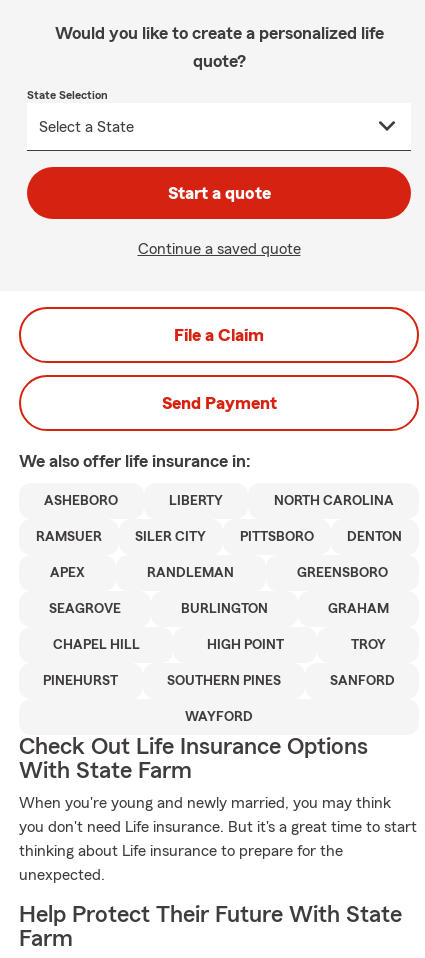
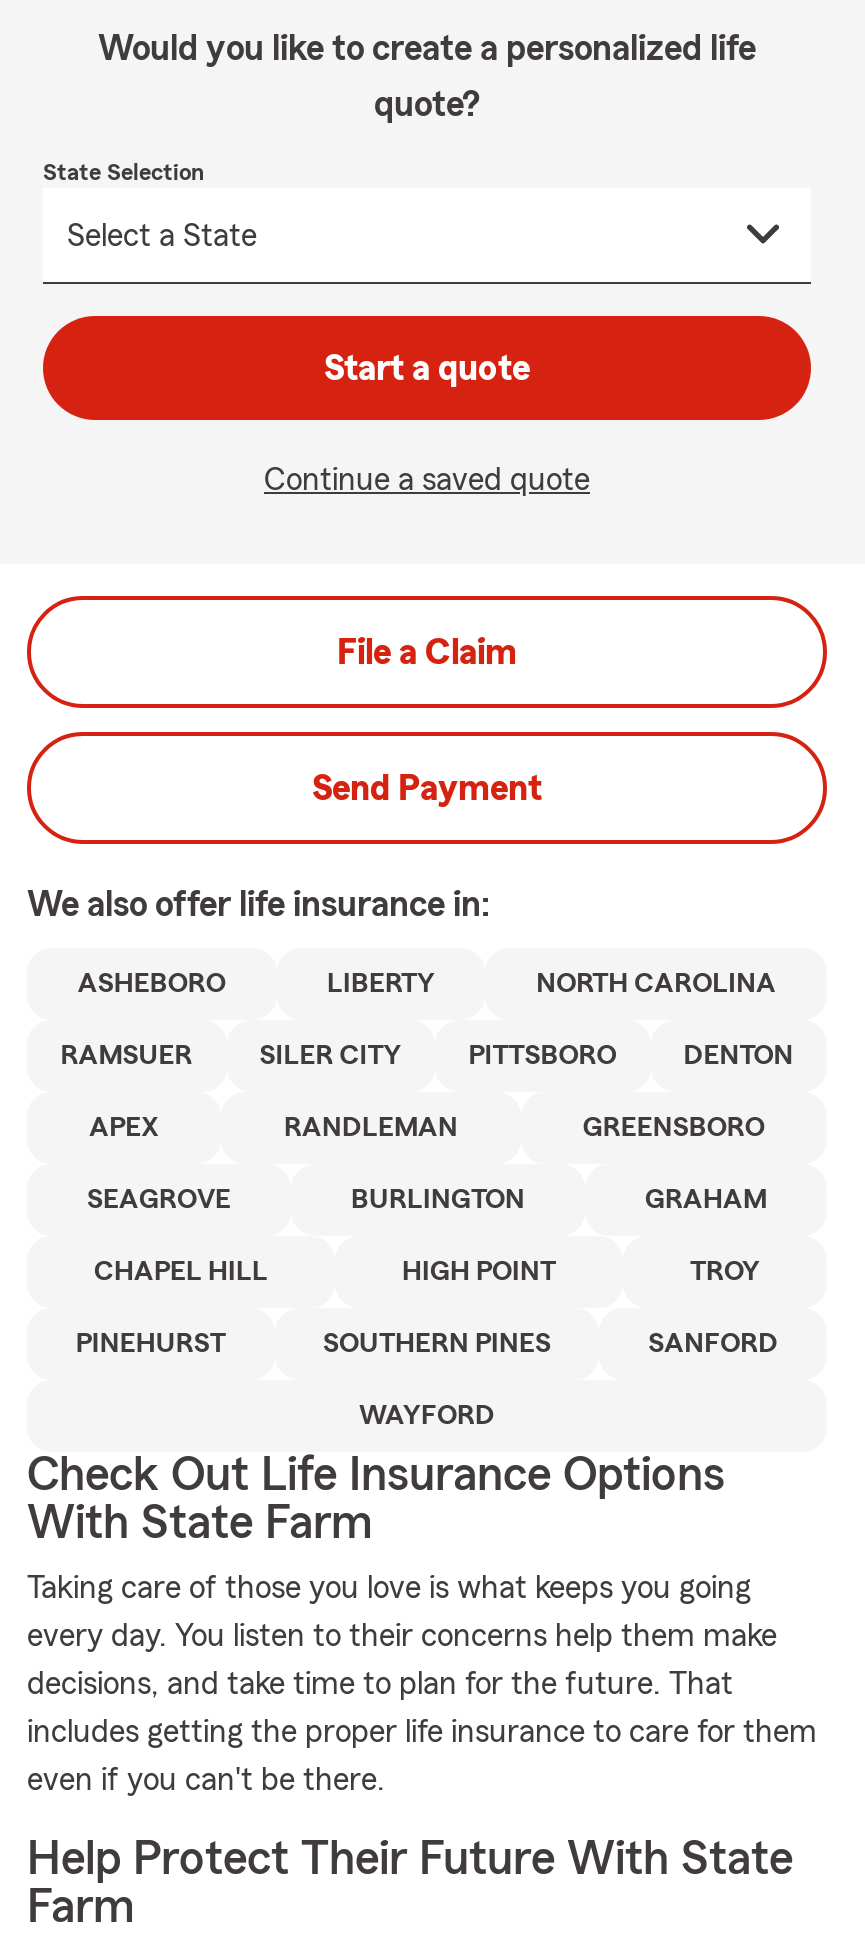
[19,795,417,883] When you're young and newly married, you may think | you don't need Life insurance. But it's a great time to start | thinking about Life insurance to prepare for the | unexpected. -> [27,1572,817,1796] Taking care of those you love is what keeps you going | every day. You listen to their concerns help them make | decisions, and take time to plan for the future. That | includes getting the proper life insurance to care for them | even if you can't be there.

